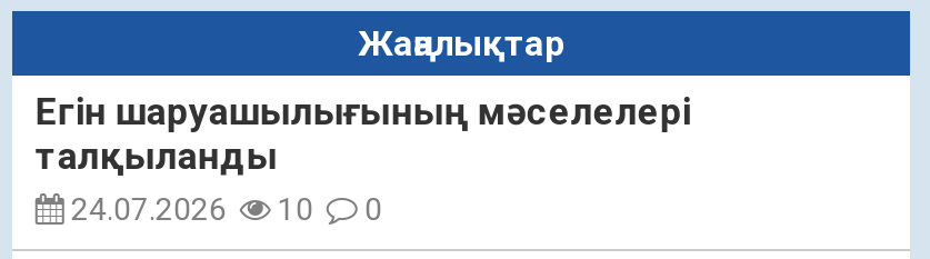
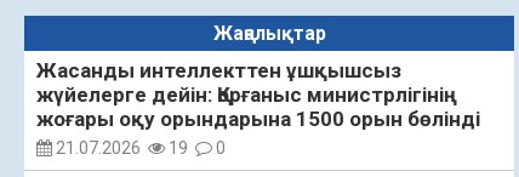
[35,89,691,227] Егін шаруашылығының мәселелері | талқыланды | 24.07.2026 | 10 -> [37,58,481,158] Жасанды интеллекттен ұшқышсыз | жүйелерге дейін: Қорғаныс министрлігінің | жоғары оқу орындарына 1500 орын бөлінді | 21.07.2026 | 19

